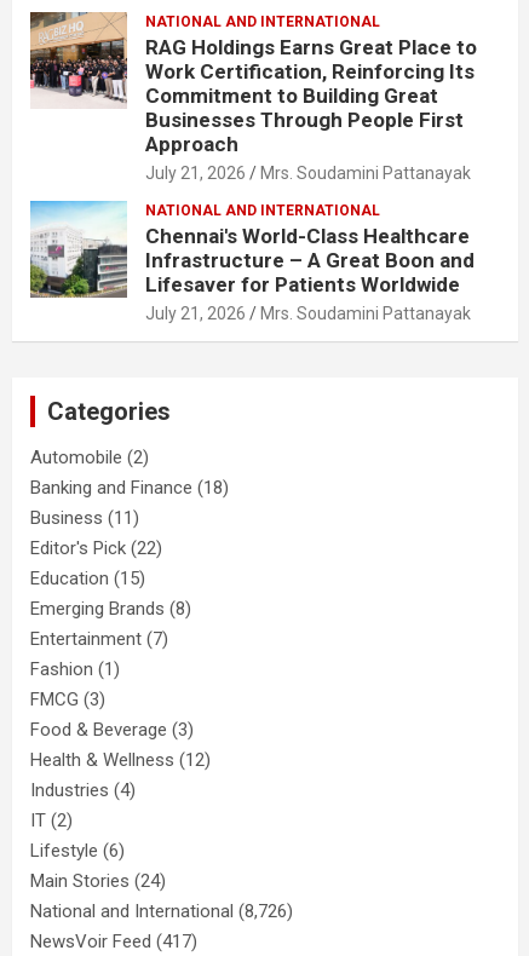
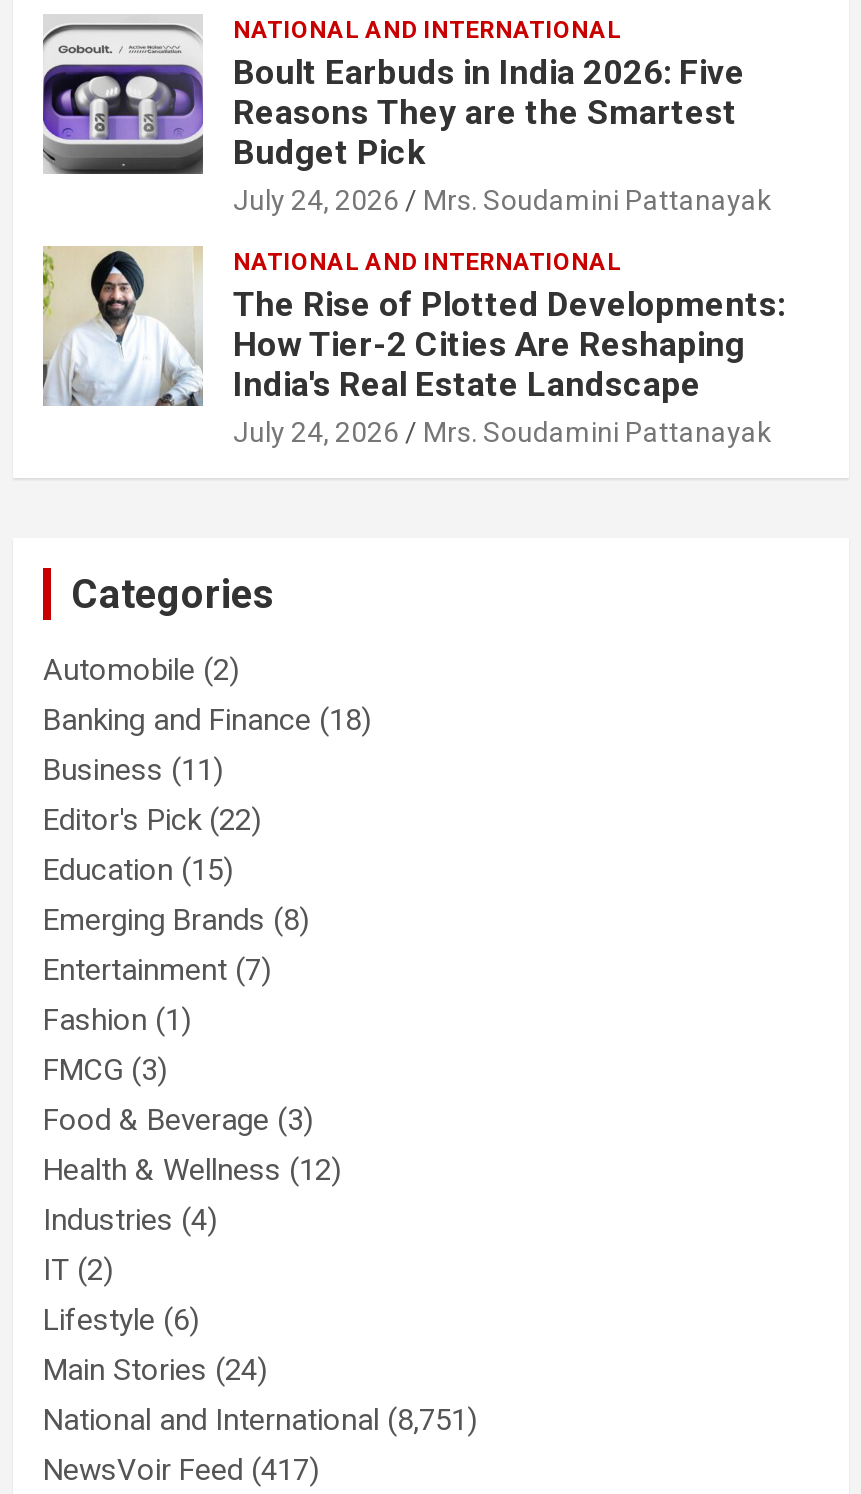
[29,11,477,182] [image] | RAG Holdings Earns Great Place to | Work Certification, Reinforcing Its | Commitment to Building Great | Businesses Through People First | Approach | July 21, 2026 -> [41,14,745,215] [image] | Boult Earbuds in India 2026: Five | Reasons They are the Smartest | Budget Pick | July 24, 2026
[29,200,475,322] [image] | Chennai's World-Class Healthcare | Infrastructure – A Great Boon and | Lifesaver for Patients Worldwide | July 21, 2026 -> [41,244,785,447] [image] | The Rise of Plotted Developments: | How Tier-2 Cities Are Reshaping | India's Real Estate Landscape | July 24, 2026
[30,900,293,922] National and International (8,726) -> [43,1401,477,1437] National and International (8,751)

